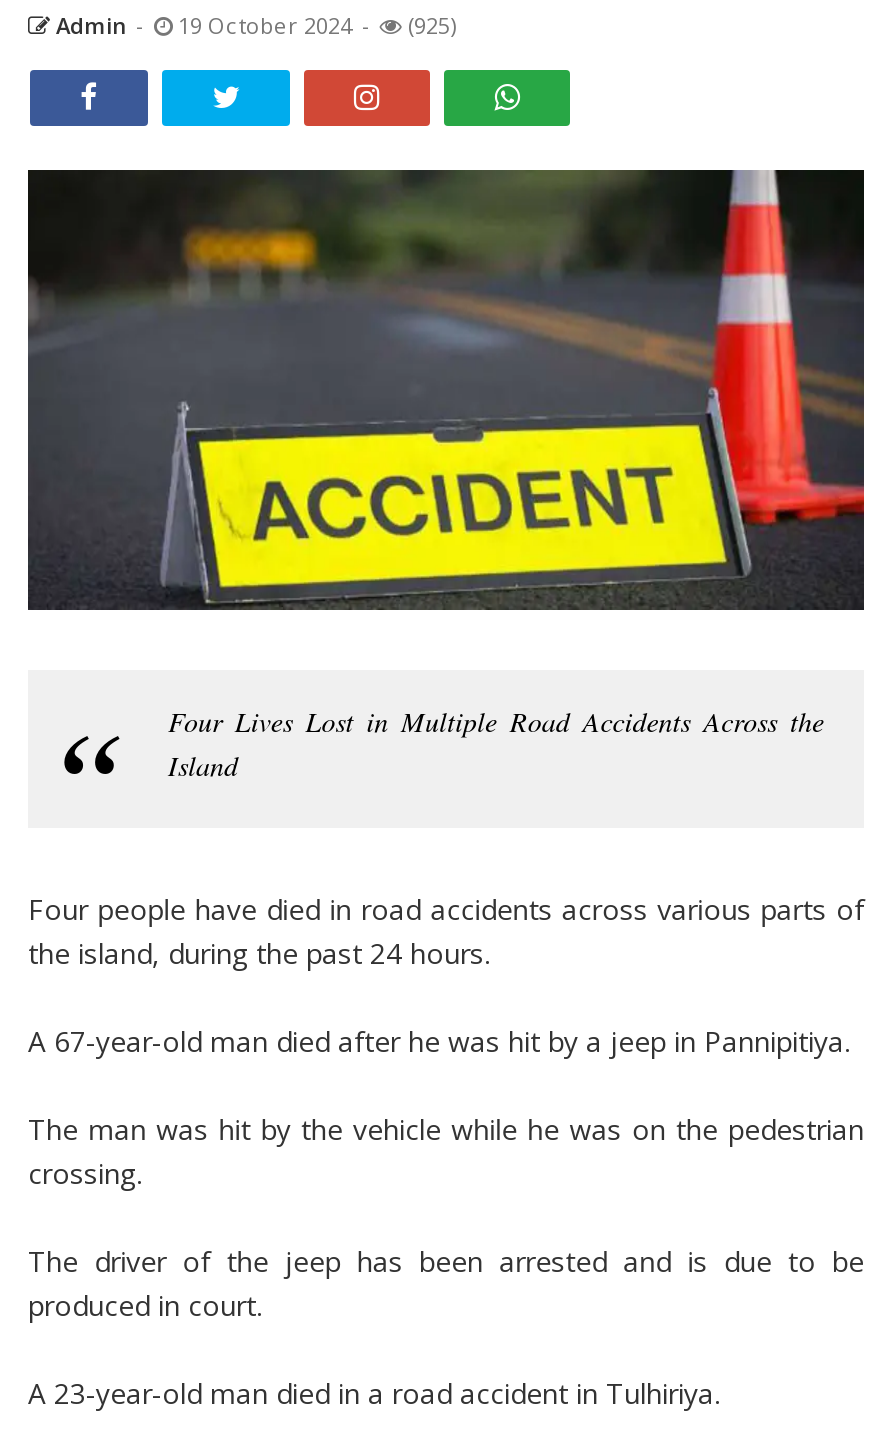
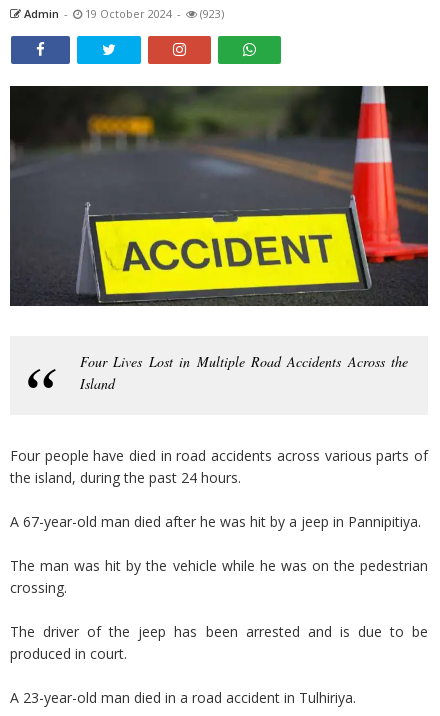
[50,10,456,40] Admin - 19 October 2024 - (925) -> [21,6,224,21] Admin - 19 October 2024 - (923)

